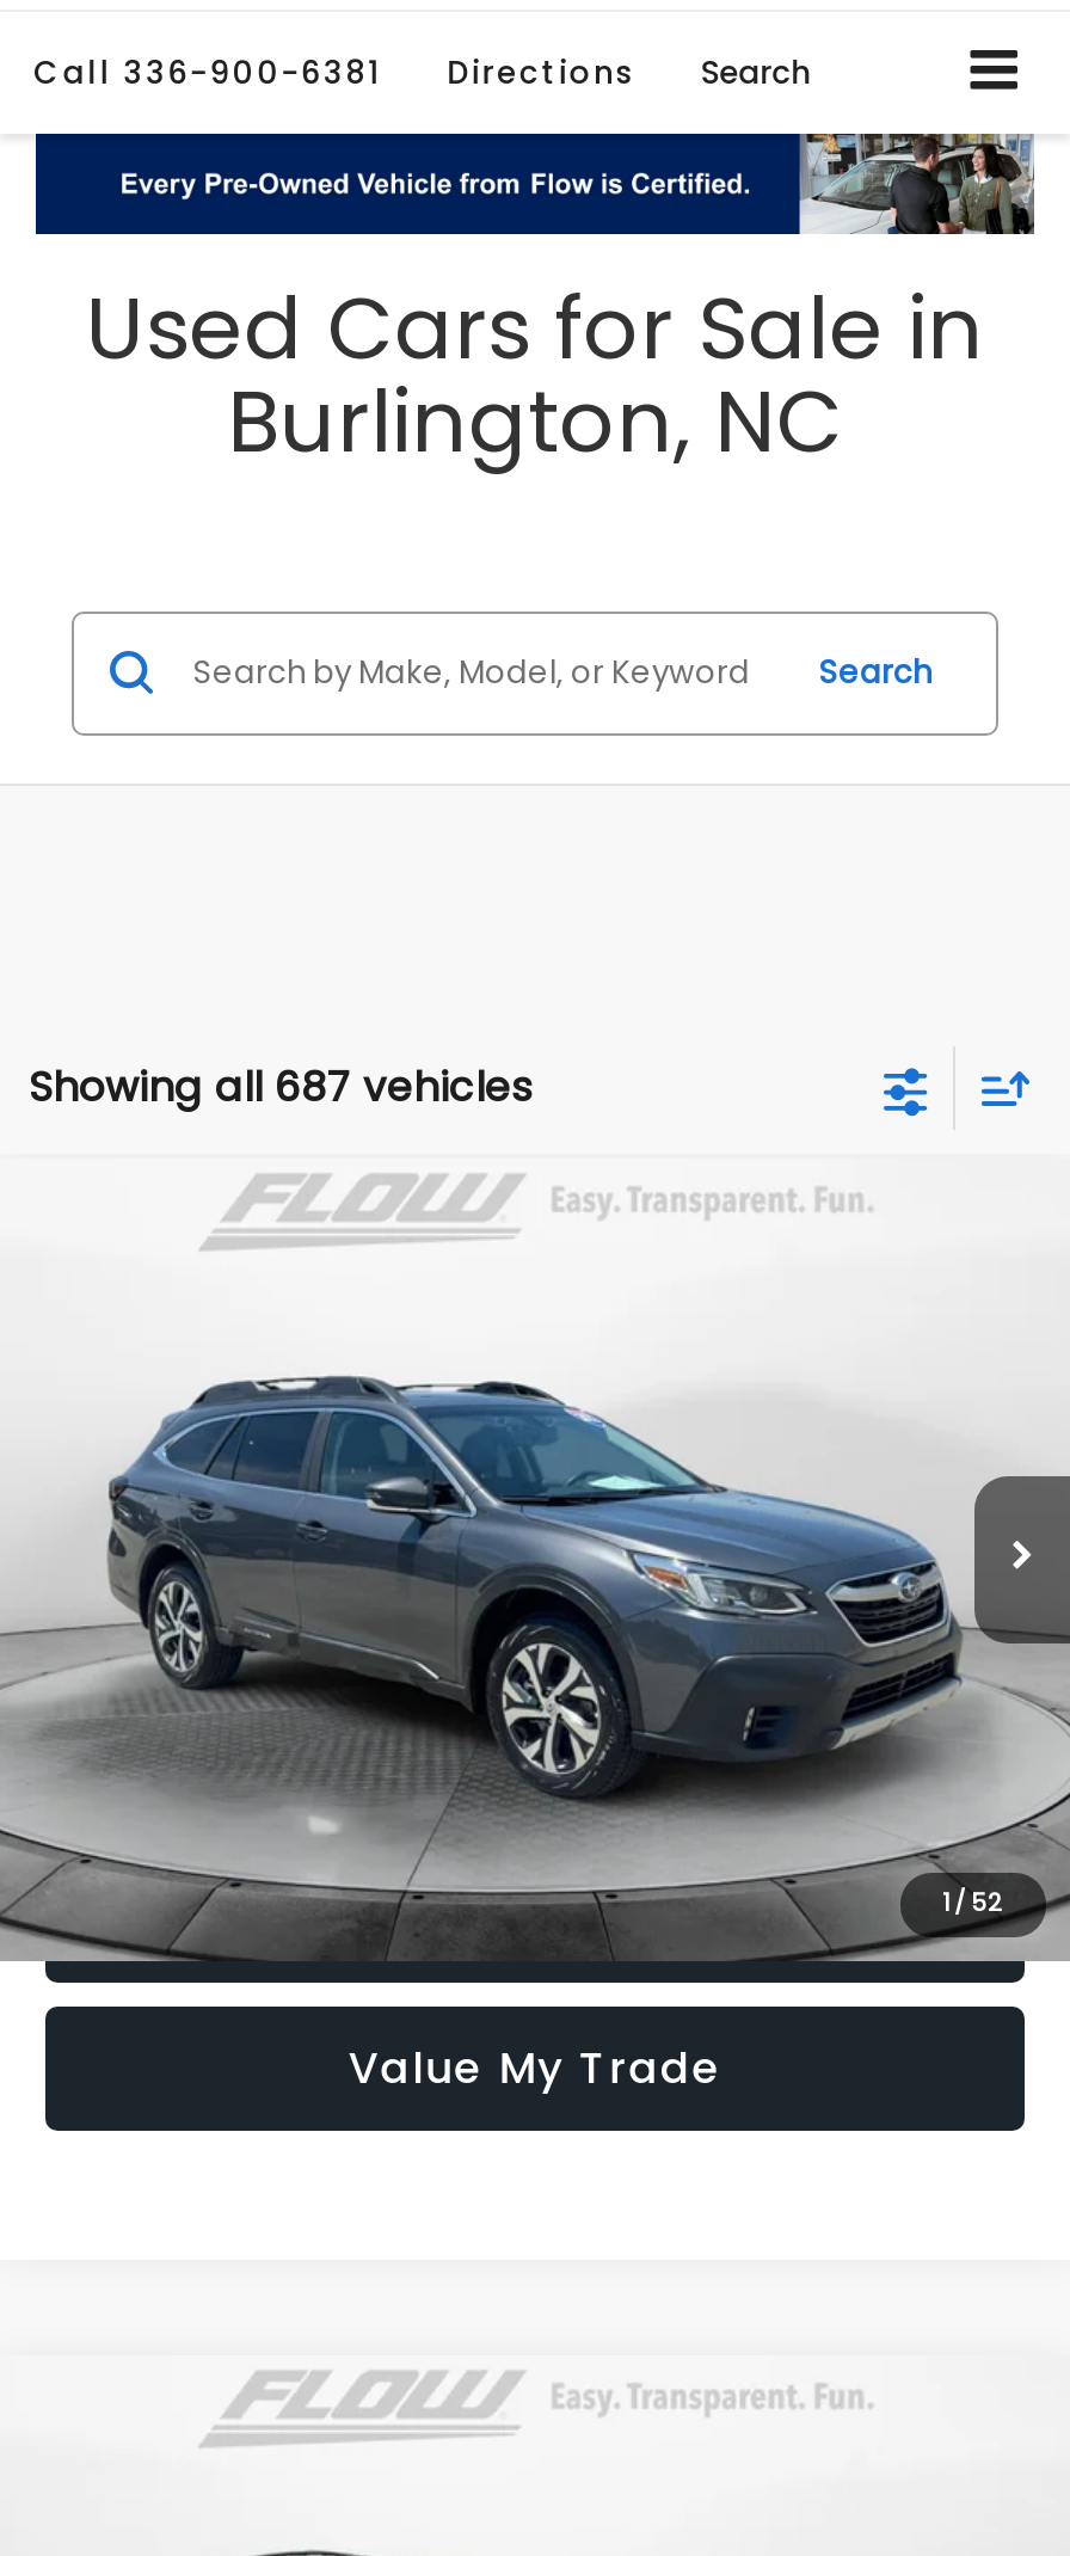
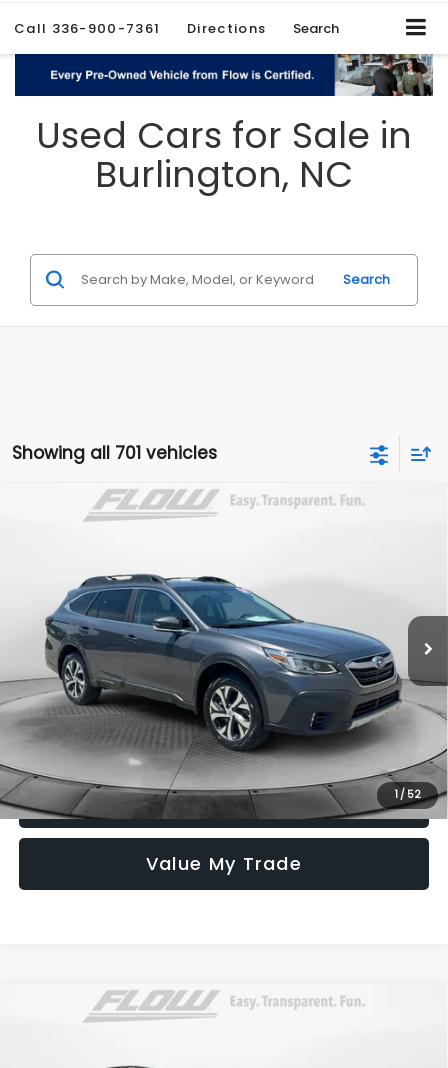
[33,51,810,96] Call 336-900-6381 Directions Search -> [14,19,339,38] Call 336-900-7361 Directions Search
[29,1058,533,1115] Showing all 687 vehicles -> [12,441,217,465] Showing all 701 vehicles

